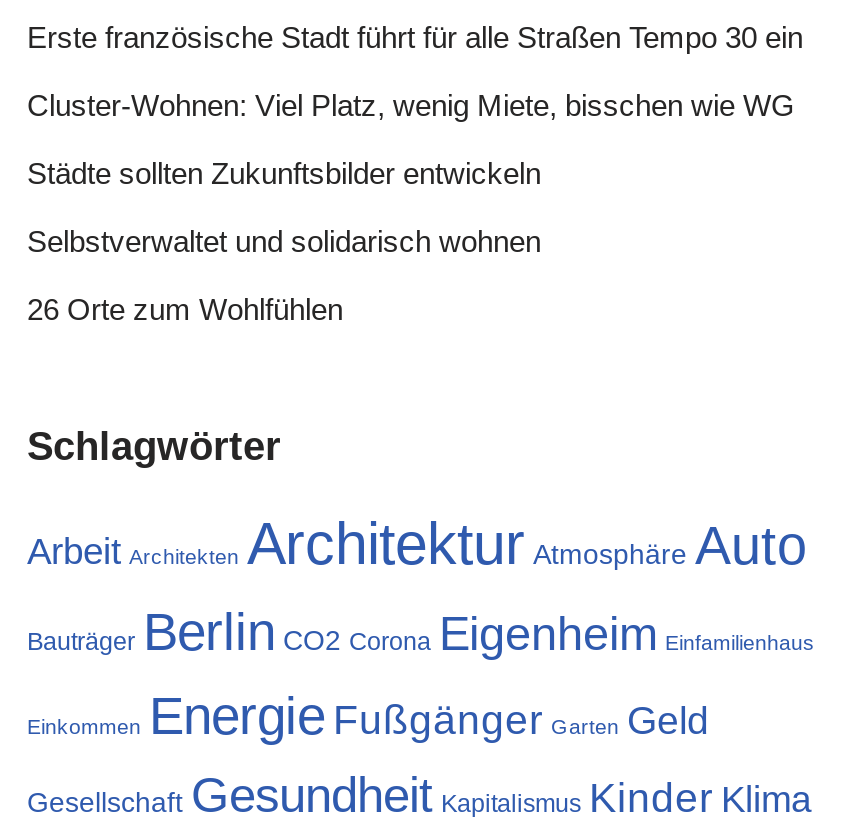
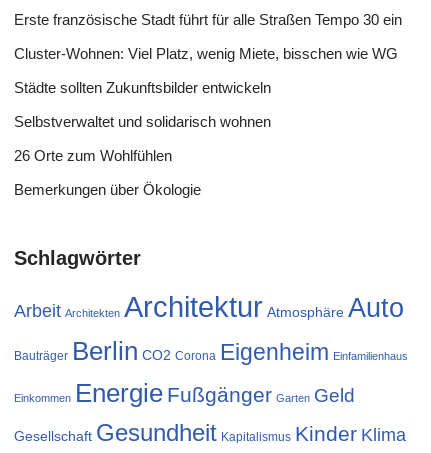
none -> [14,181,201,198] Bemerkungen über Ökologie

